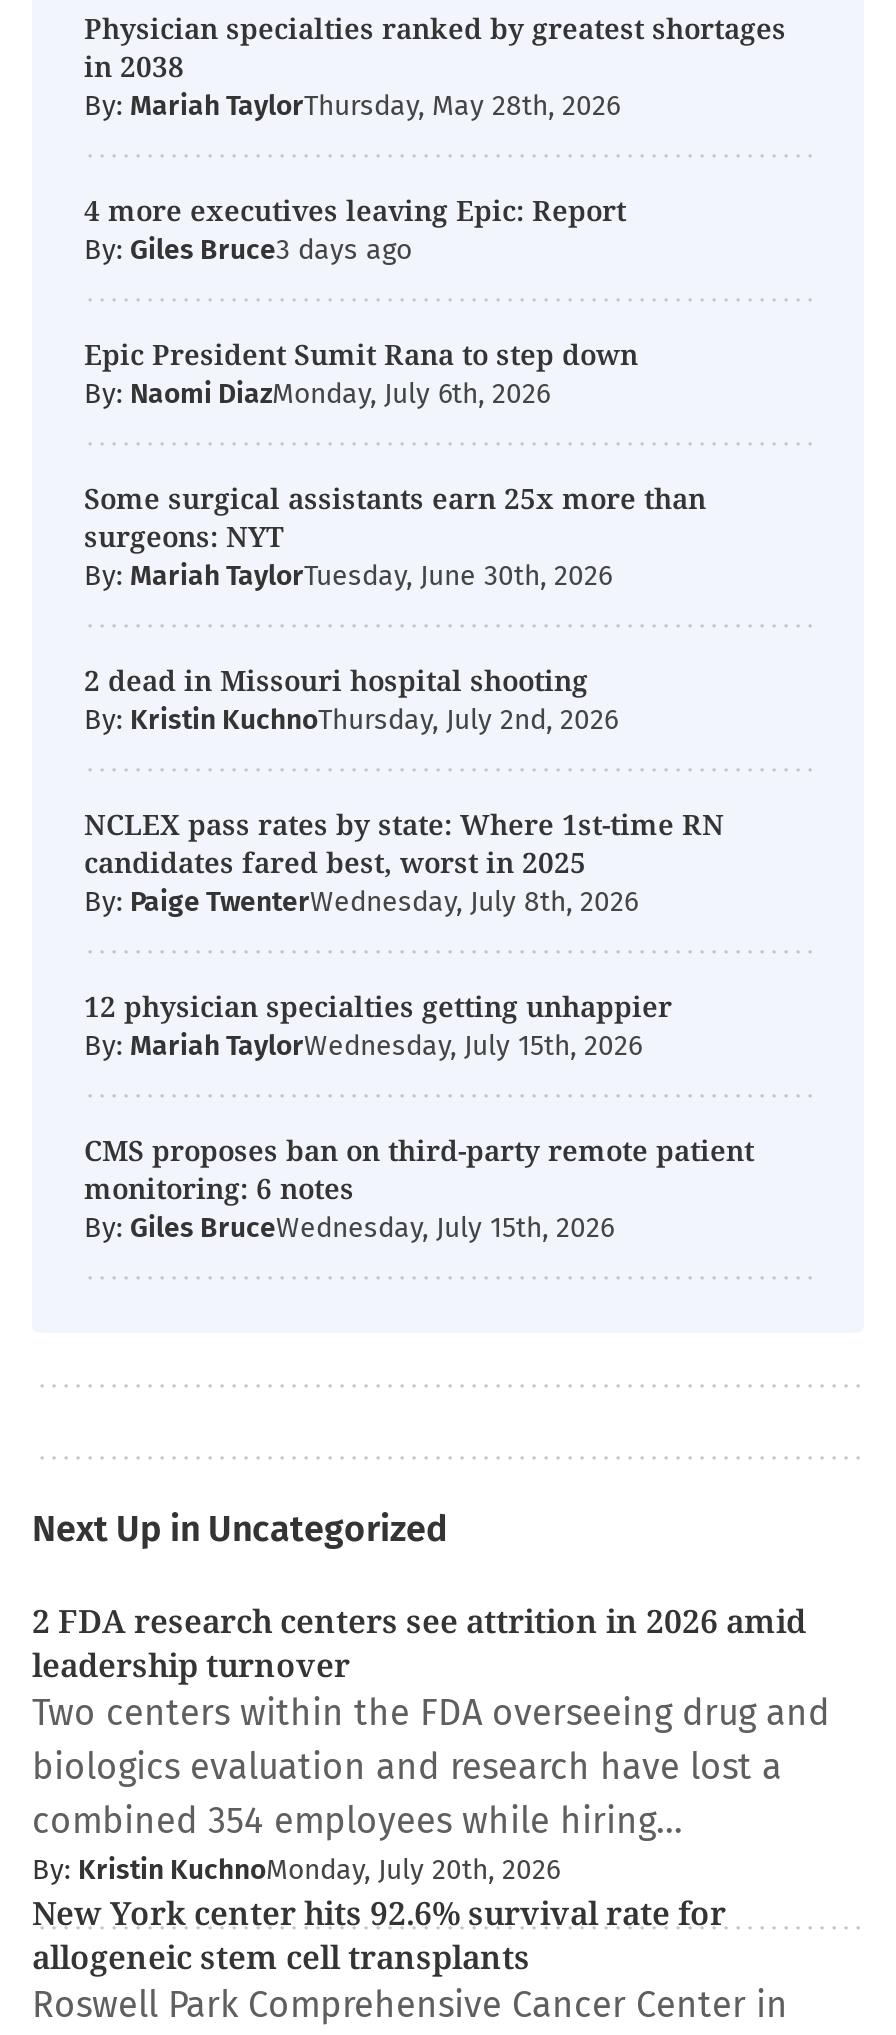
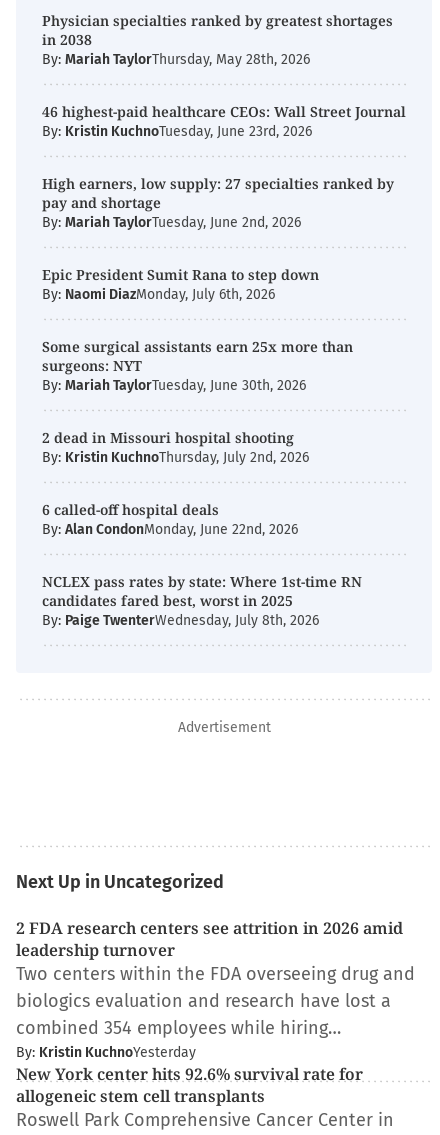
[84,191,626,267] 4 more executives leaving Epic: Report | By: Giles Bruce -> [42,102,406,231] 46 highest-paid healthcare CEOs: Wall Street Journal | By: Kristin KuchnoTuesday, June 23rd, 2026 | High earners, low supply: 27 specialties ranked by | pay and shortage | By: Mariah TaylorTuesday, June 2nd, 2026
none -> [42,500,298,538] 6 called-off hospital deals | By: Alan CondonMonday, June 22nd, 2026
moved [84,805,724,919] -> [42,572,362,629]: NCLEX pass rates by state: Where 1st-time RN | candidates fared best, worst in 2025 | By: Paige TwenterWednesday, July 8th, 2026
[84,987,754,1245] 12 physician specialties getting unhappier | By: Mariah TaylorWednesday, July 15th, 2026 | CMS proposes ban on third-party remote patient | monitoring: 6 notes | By: Giles BruceWednesday, July 15th, 2026 -> [177,719,270,736] Advertisement
[32,1853,560,1887] By: Kristin KuchnoMonday, July 20th, 2026 -> [16,1044,196,1061] By: Kristin KuchnoYesterday

